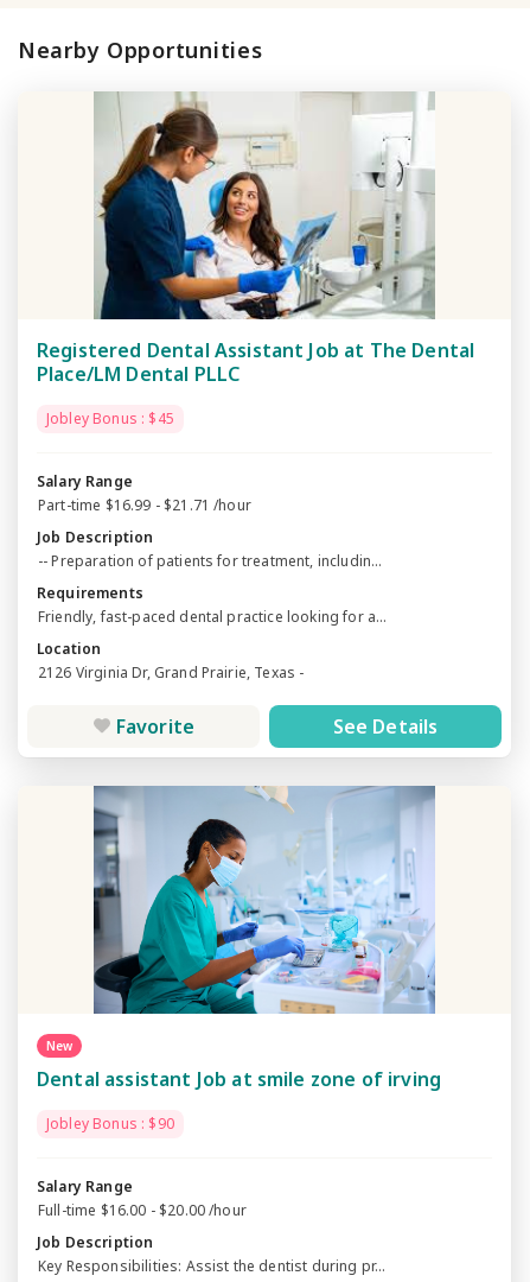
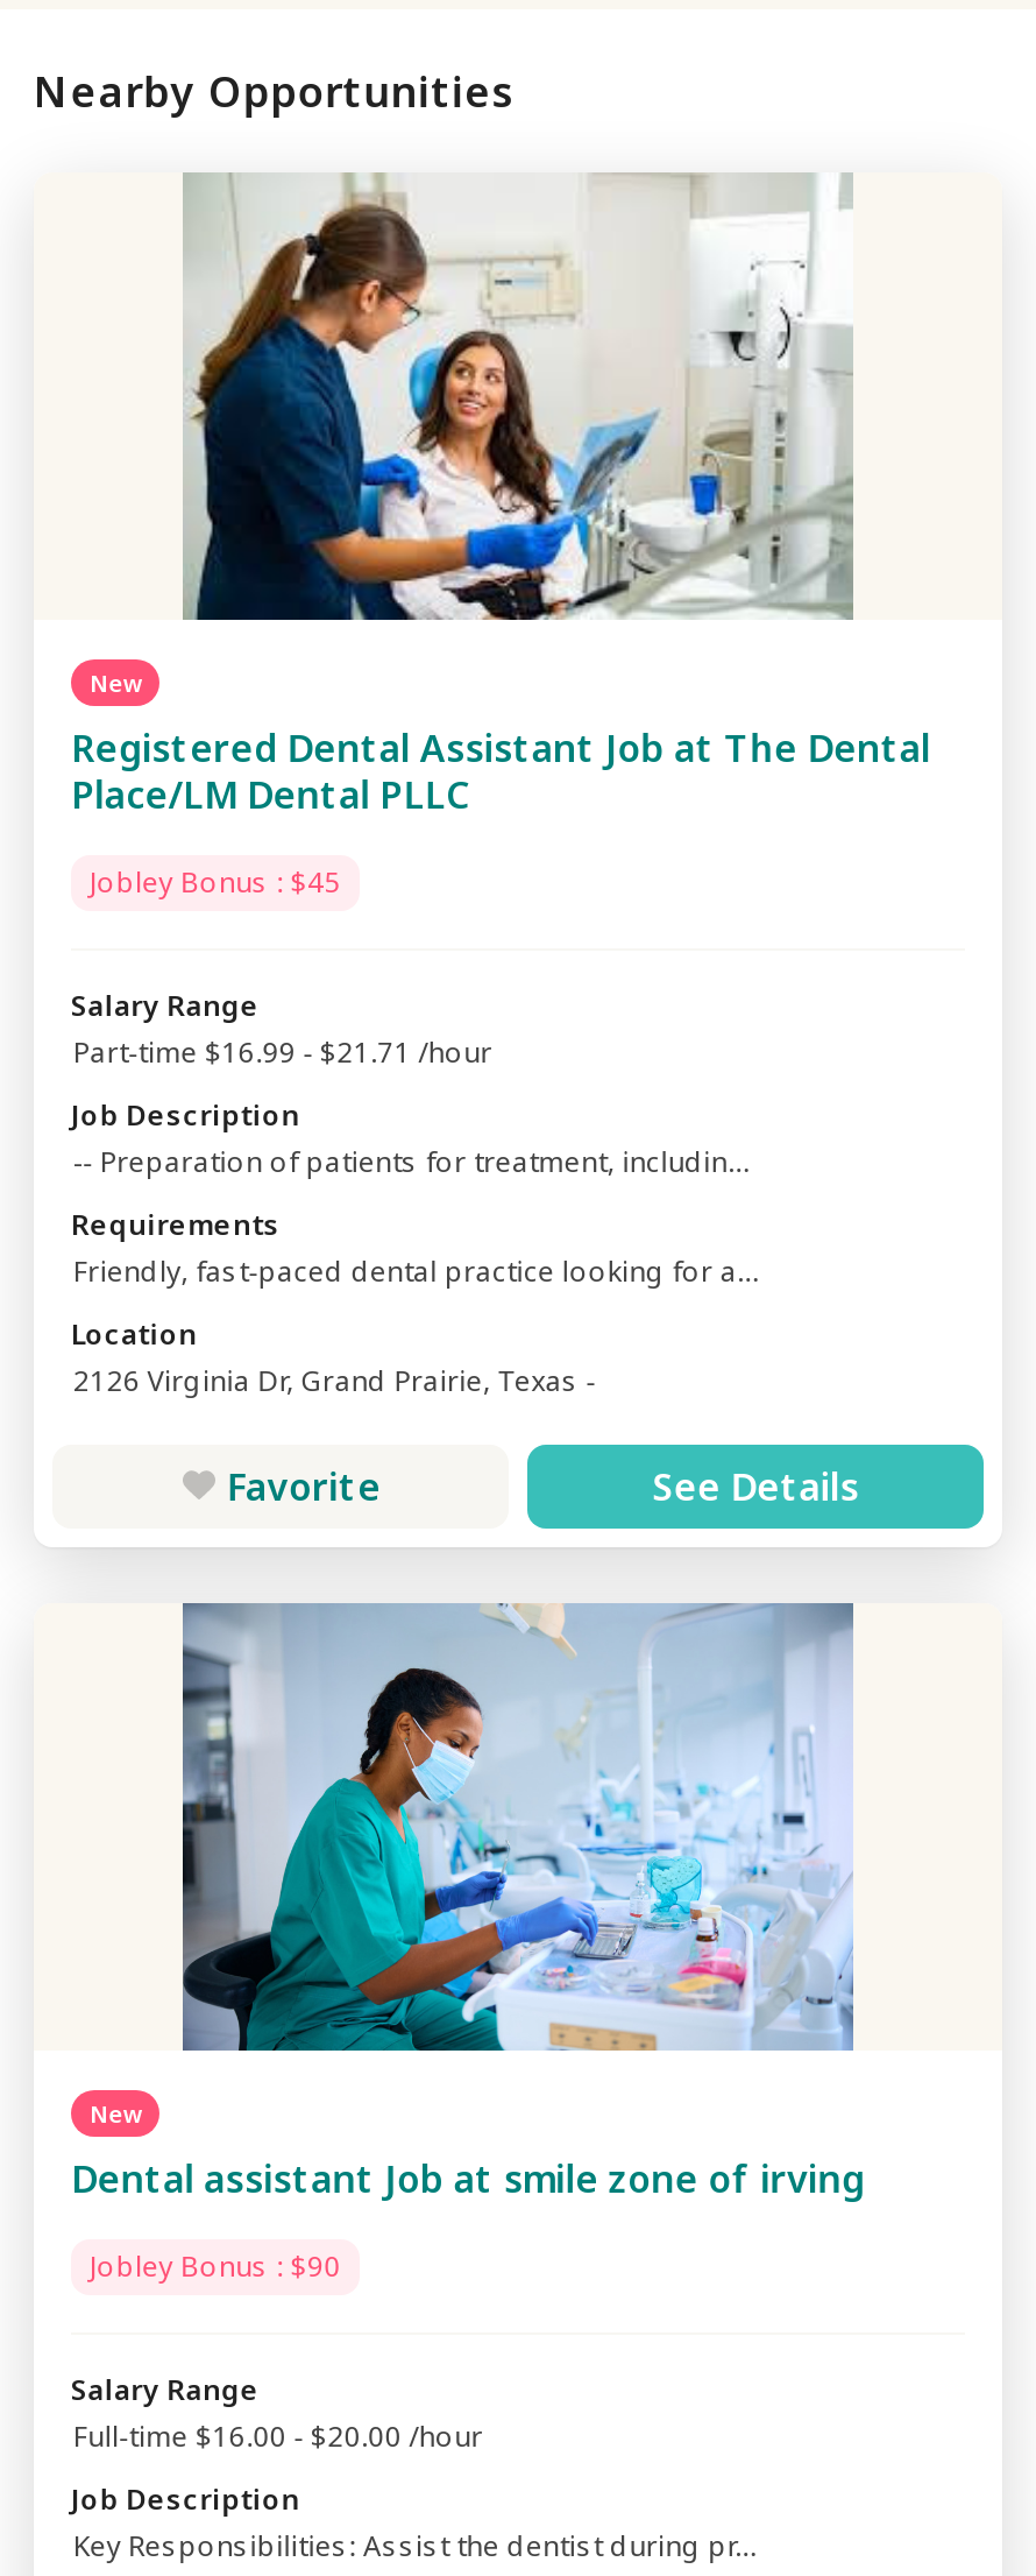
none -> [90,666,142,699] New

